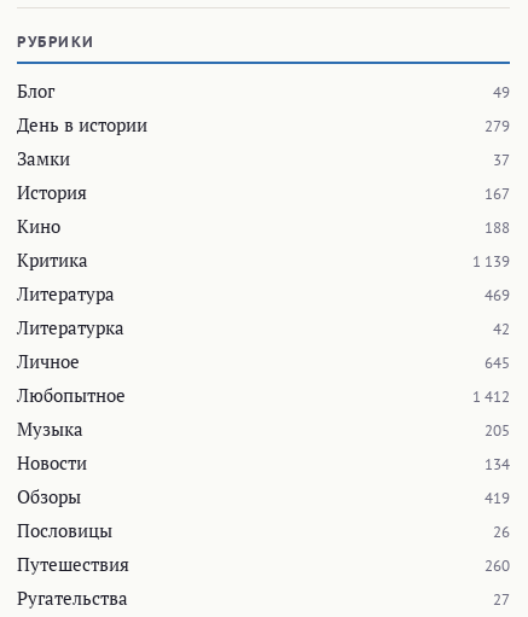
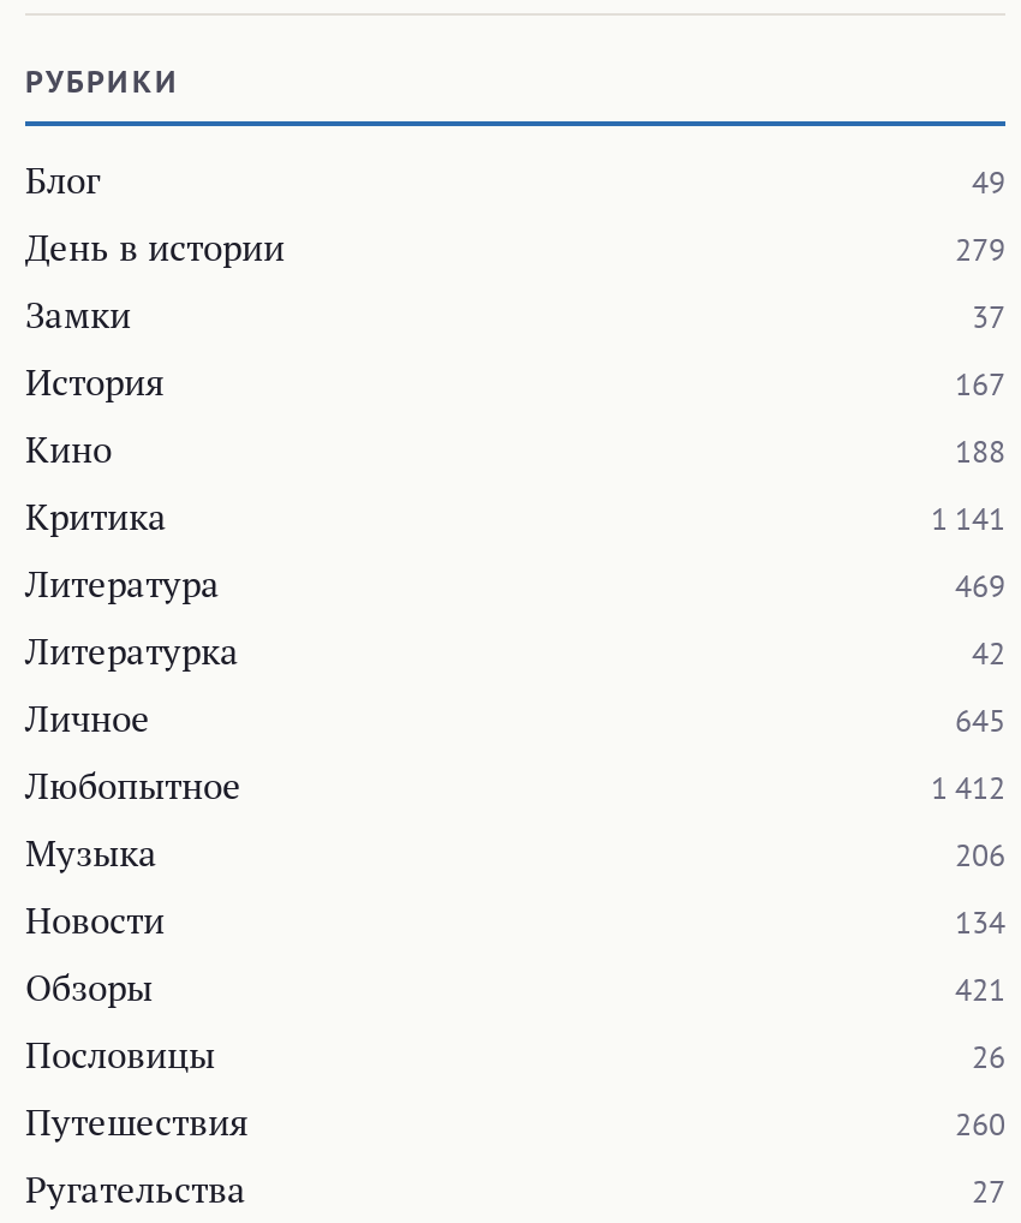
[472,251,510,271] 1 139 -> [931,498,1005,539] 1 141
[485,420,510,440] 205 -> [955,834,1005,875] 206
[485,487,510,508] 419 -> [955,969,1005,1010] 421

